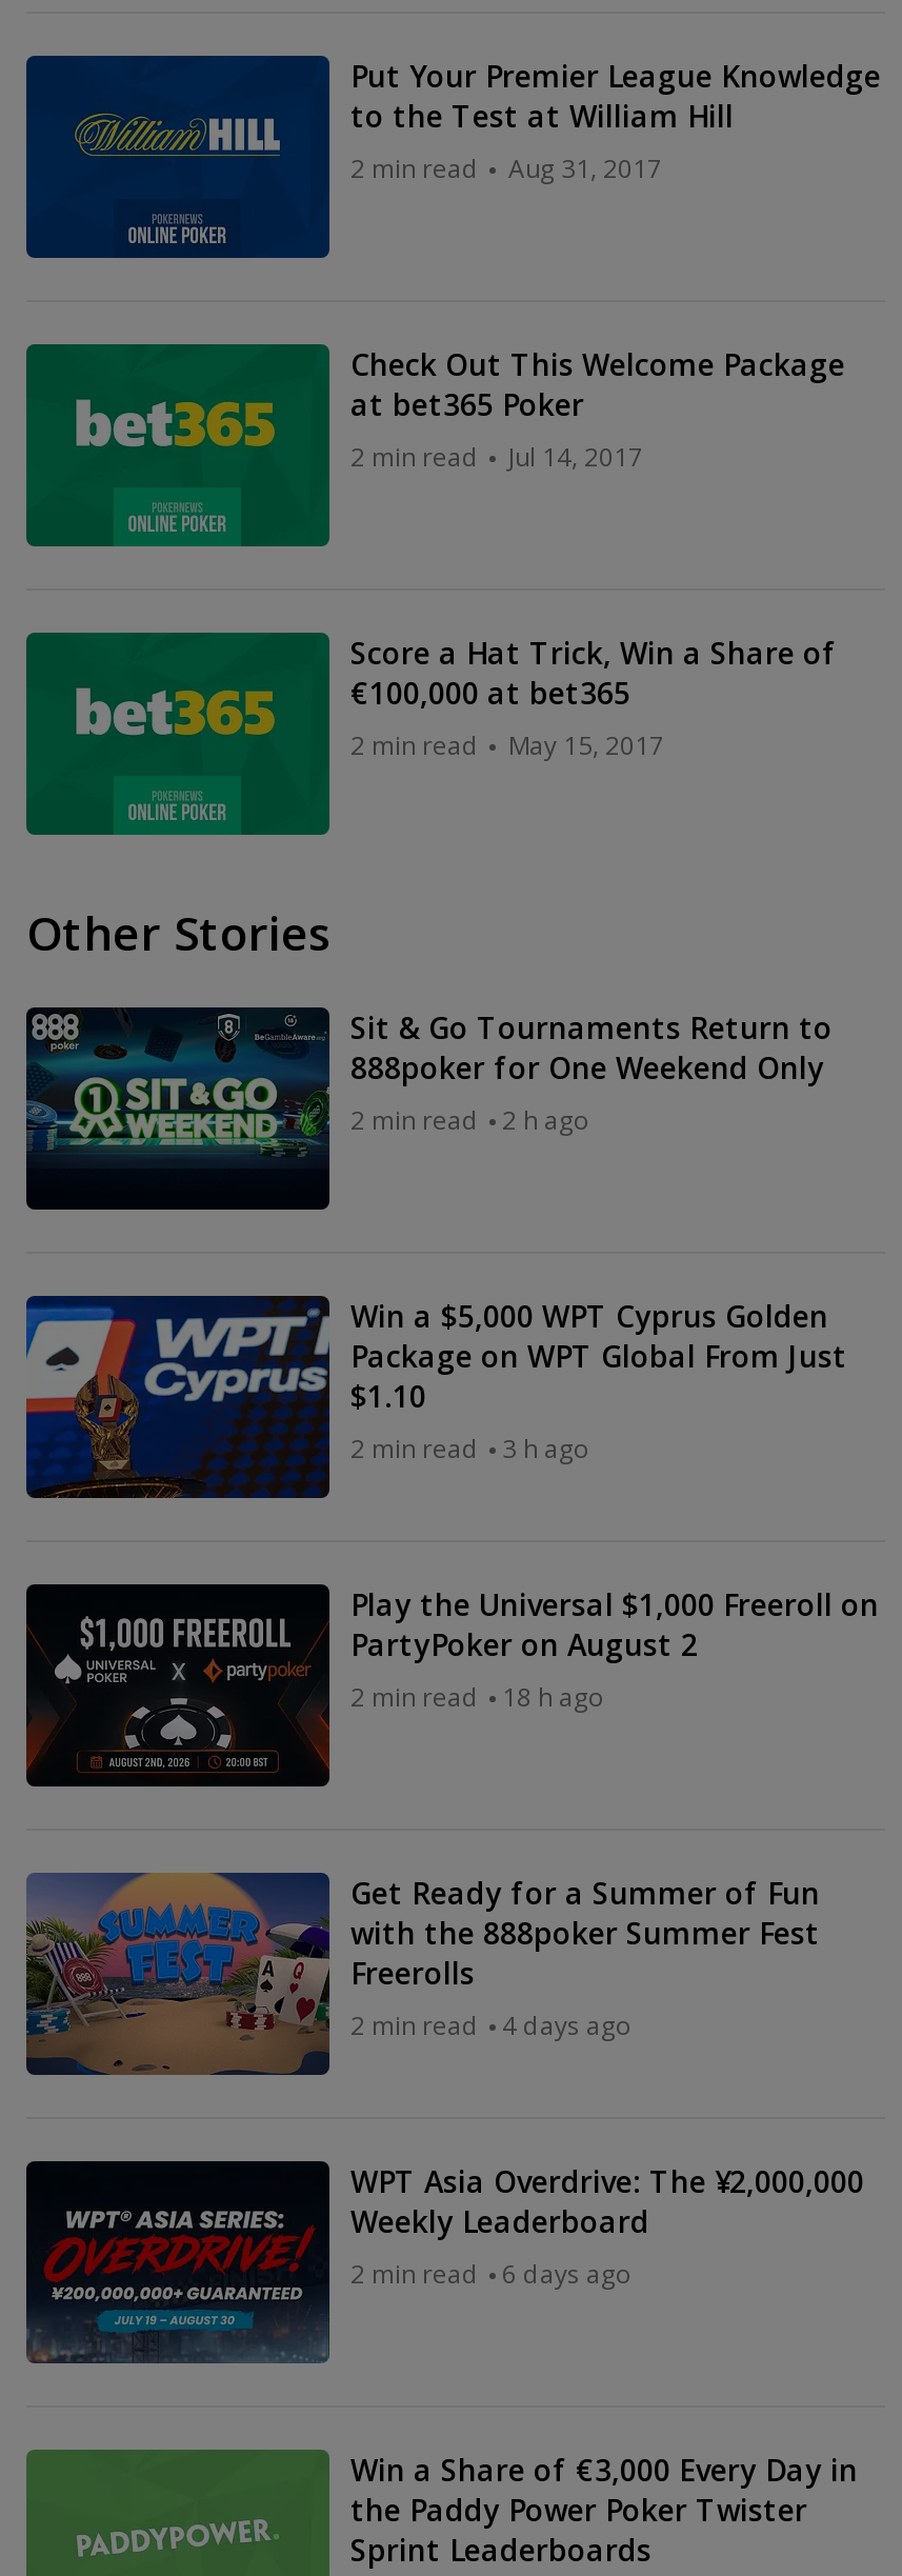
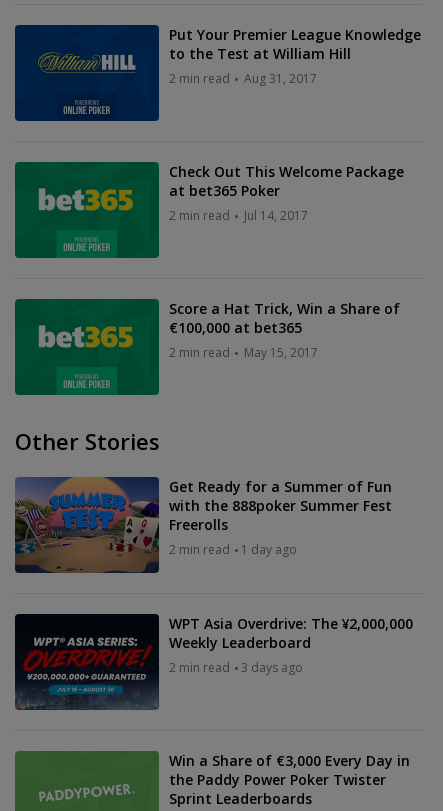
[24,1005,833,1212] [image] | Sit & Go Tournaments Return to | 888poker for One Weekend Only | 2 min read | 2 h ago -> none
[24,1294,847,1500] [image] | Win a $5,000 WPT Cyprus Golden | Package on WPT Global From Just | $1.10 | 2 min read | 3 h ago -> none
[24,1582,879,1789] [image] | Play the Universal $1,000 Freeroll on | PartyPoker on August 2 | 2 min read | 18 h ago -> none
[350,2007,633,2043] 2 min read 4 days ago -> [169,541,297,558] 2 min read 1 day ago
[350,2256,633,2291] 2 min read 6 days ago -> [169,659,303,676] 2 min read 3 days ago

